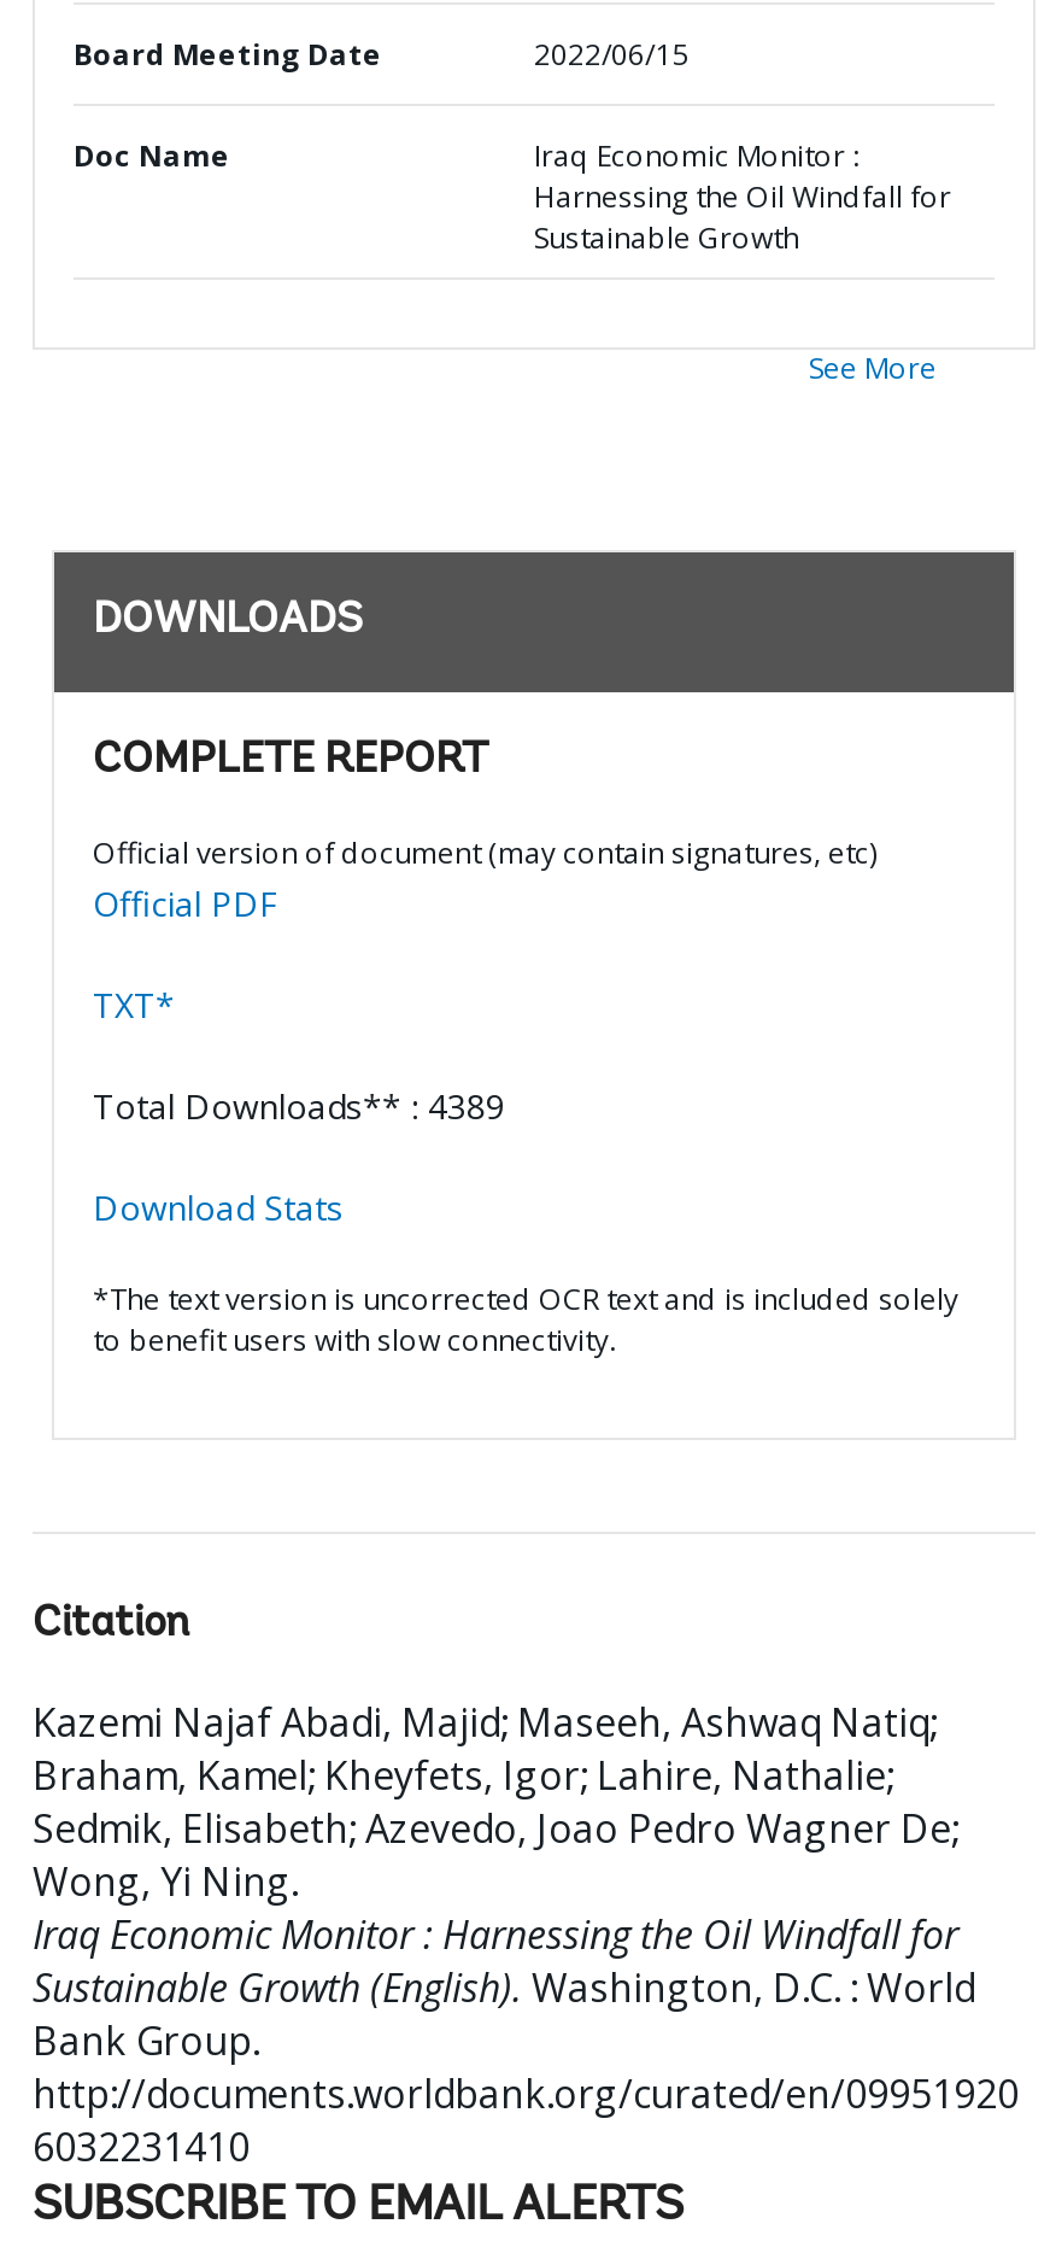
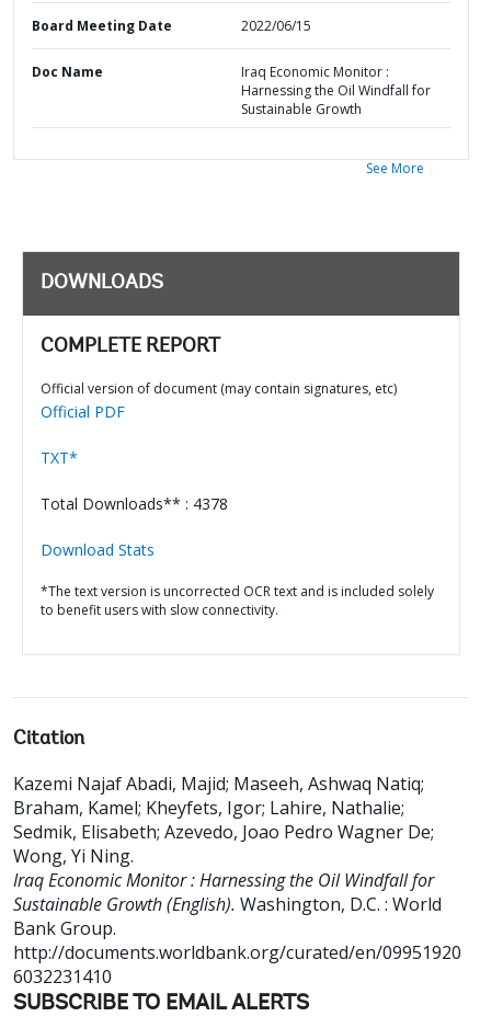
[93,1083,505,1129] Total Downloads** : 4389 -> [41,493,228,514] Total Downloads** : 4378

